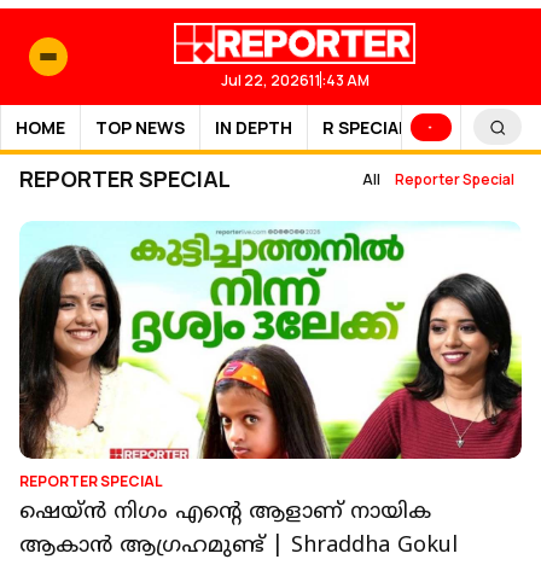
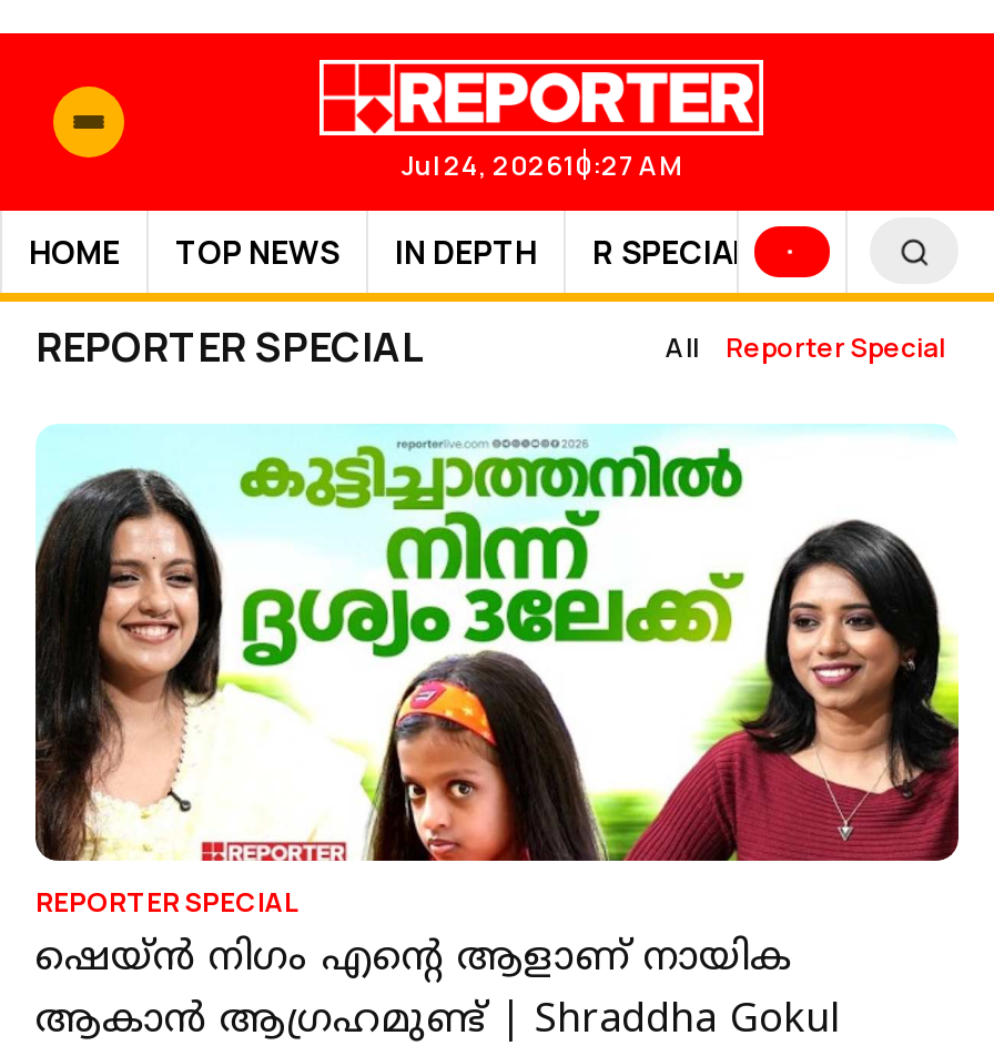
[220,70,369,90] Jul 22, 202611:43 AM -> [402,146,681,184] Jul 24, 202610:27 AM

